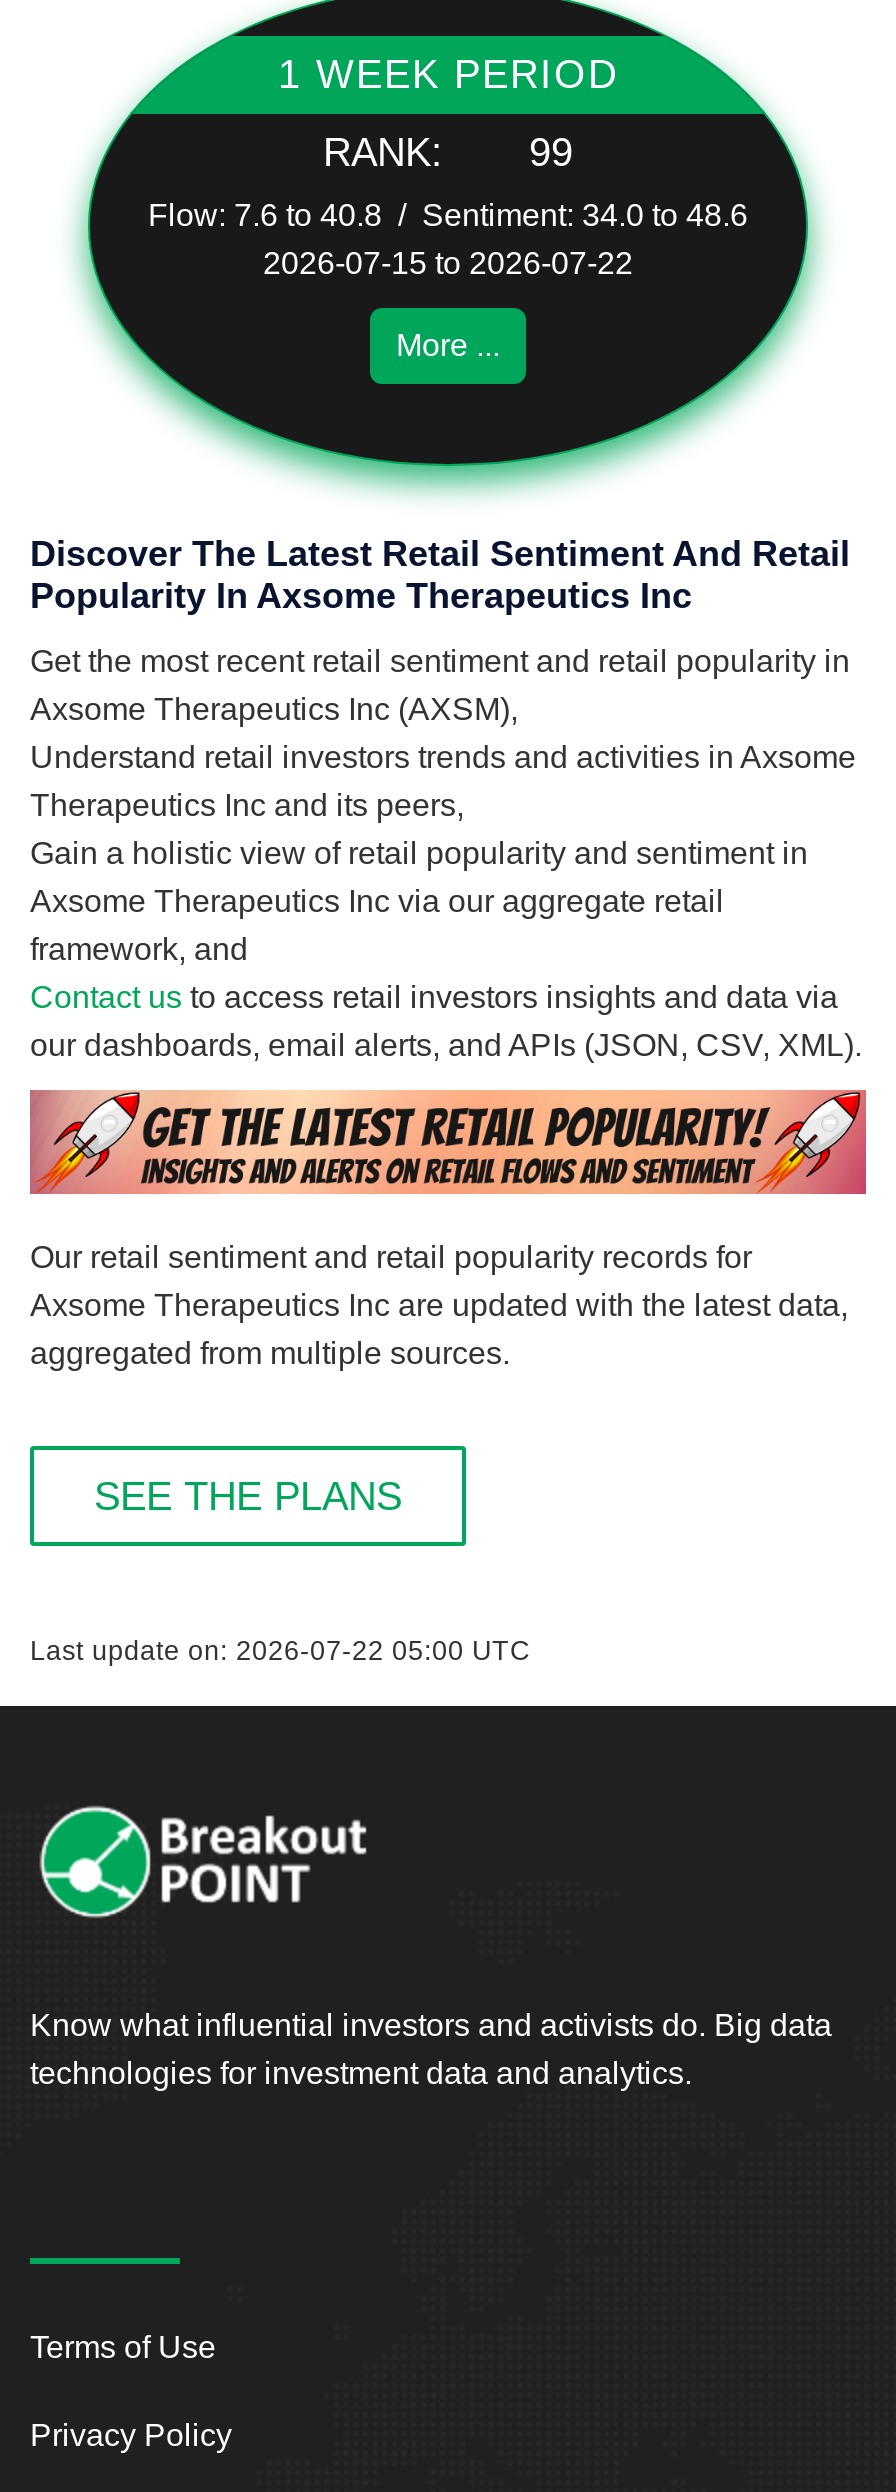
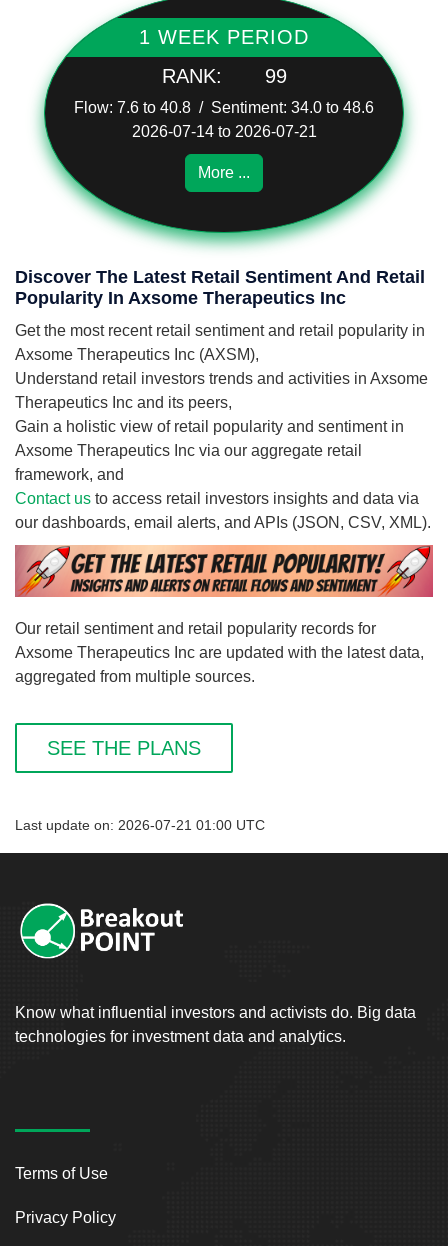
[263,246,633,280] 2026-07-15 to 2026-07-22 -> [131,123,316,140] 2026-07-14 to 2026-07-21
[30,1636,530,1666] Last update on: 2026-07-22 05:00 UTC -> [15,818,265,833] Last update on: 2026-07-21 01:00 UTC

